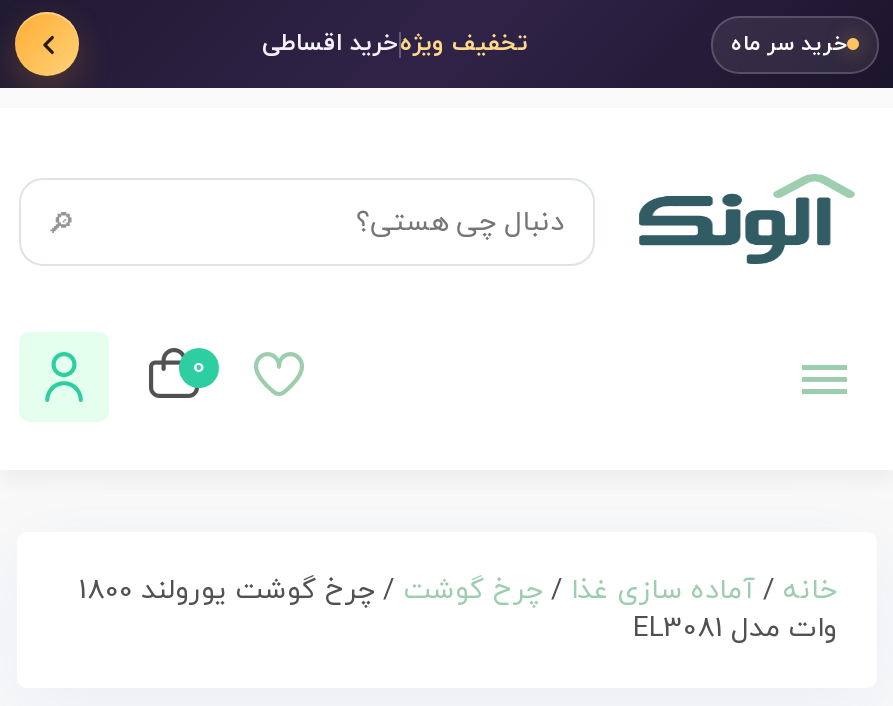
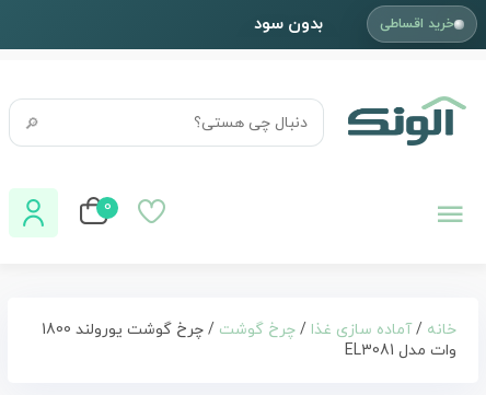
[262,28,847,60] خرید سر ماه | تخفیف ویژهخرید اقساطی -> [254,12,454,36] خرید اقساطی | بدون سود

